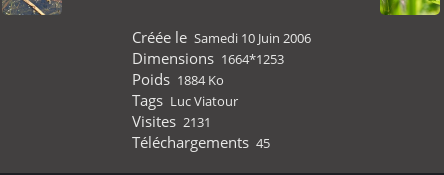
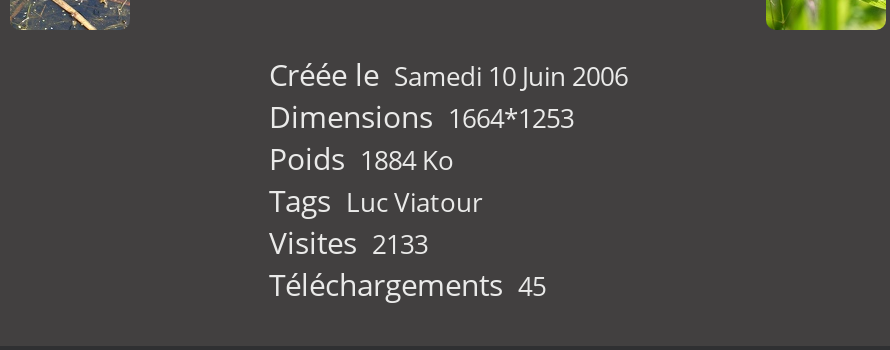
[131,111,211,131] Visites 2131 -> [269,222,428,262] Visites 2133

